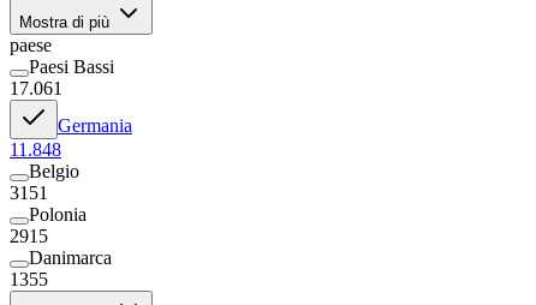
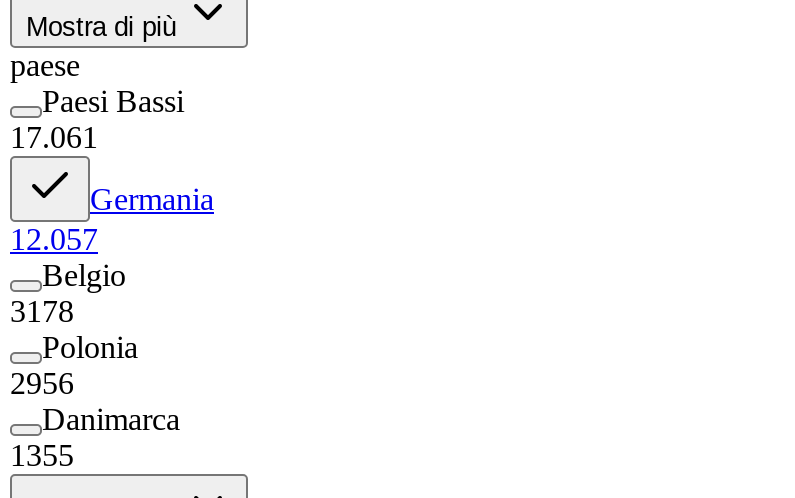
[10,140,61,160] 11.848 -> [10,223,98,257] 12.057
[10,183,48,203] 3151 -> [10,295,74,329] 3178
[10,226,48,247] 2915 -> [10,367,74,401] 2956

